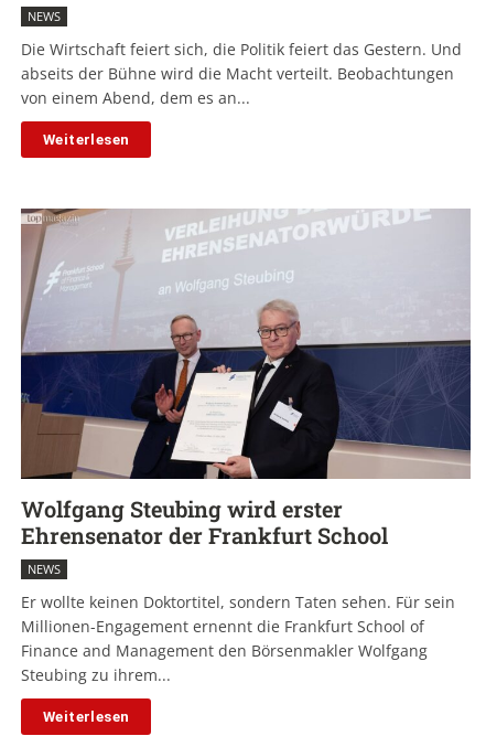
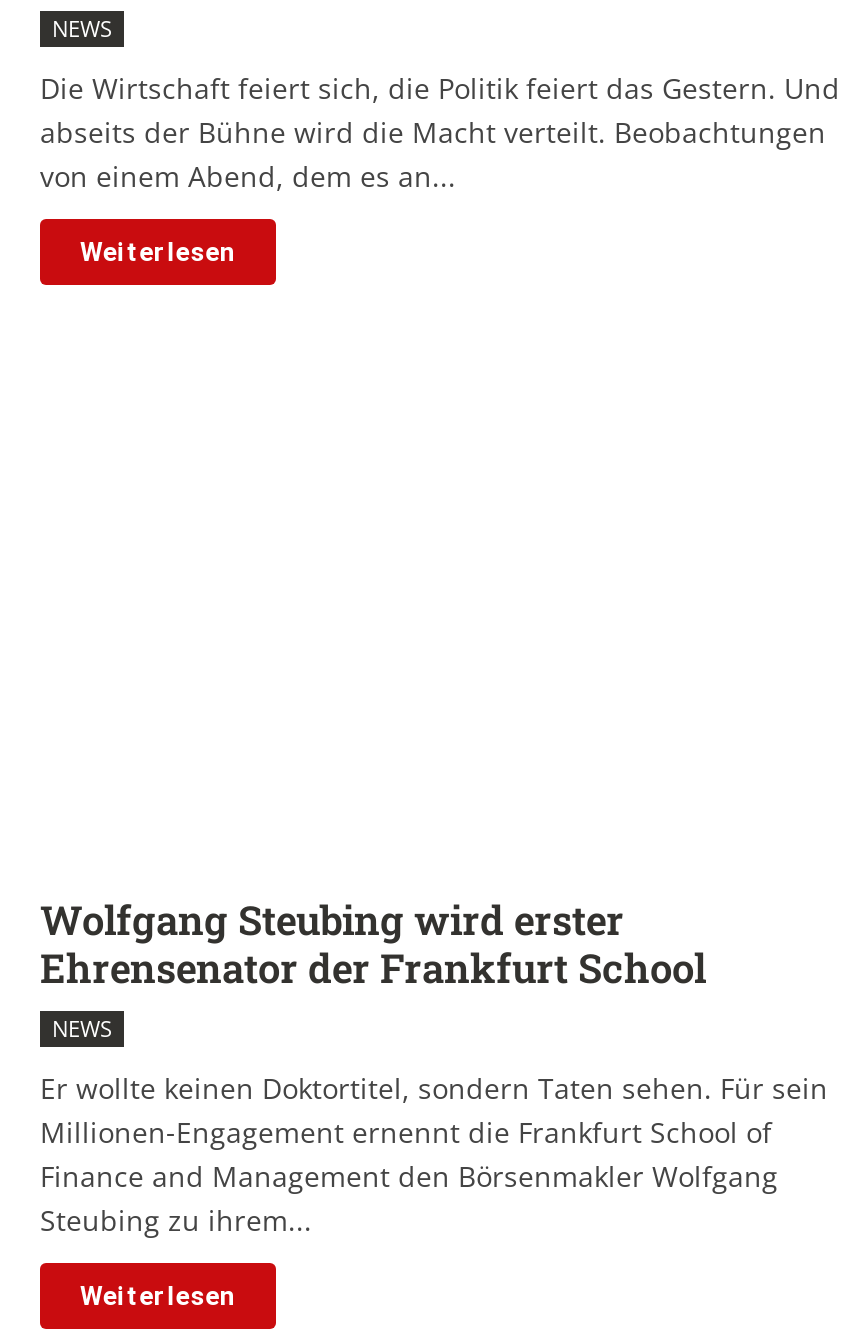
[20,207,472,480] [image] -> none

